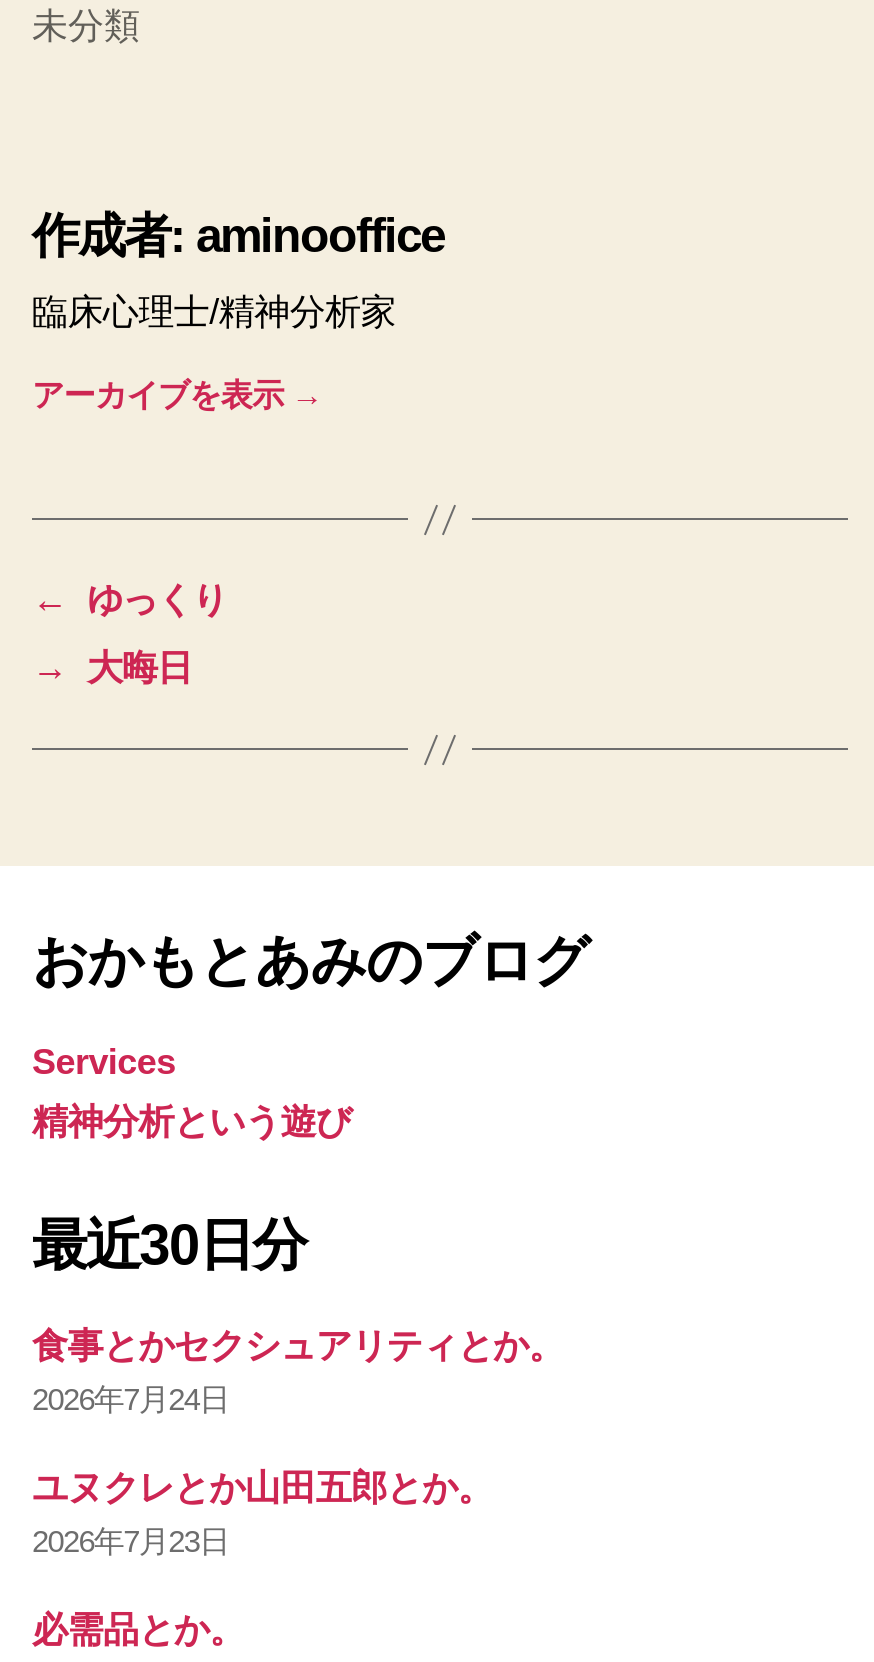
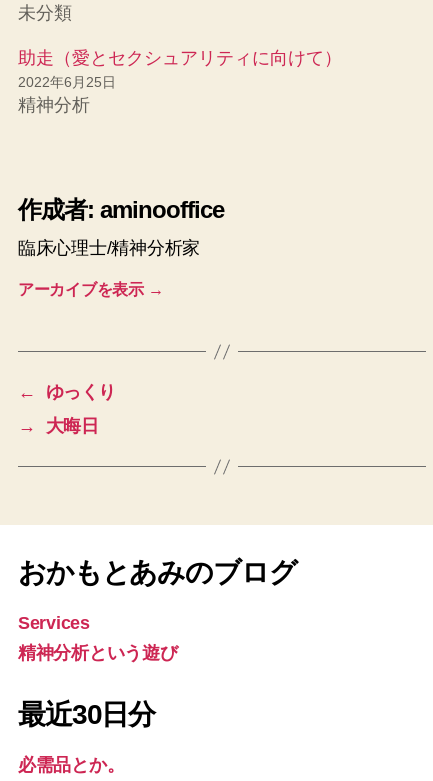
none -> [18,48,342,115] 助走（愛とセクシュアリティに向けて） | 2022年6月25日 | 精神分析
moved [32,209,589,1277] -> [18,196,296,730]: 作成者: aminooffice | 臨床心理士/精神分析家 | おかもとあみのブログ | Services | 精神分析という遊び | 最近30日分
[32,1327,564,1559] 食事とかセクシュアリティとか。 | 2026年7月24日 | ユヌクレとか山田五郎とか。 | 2026年7月23日 -> none

